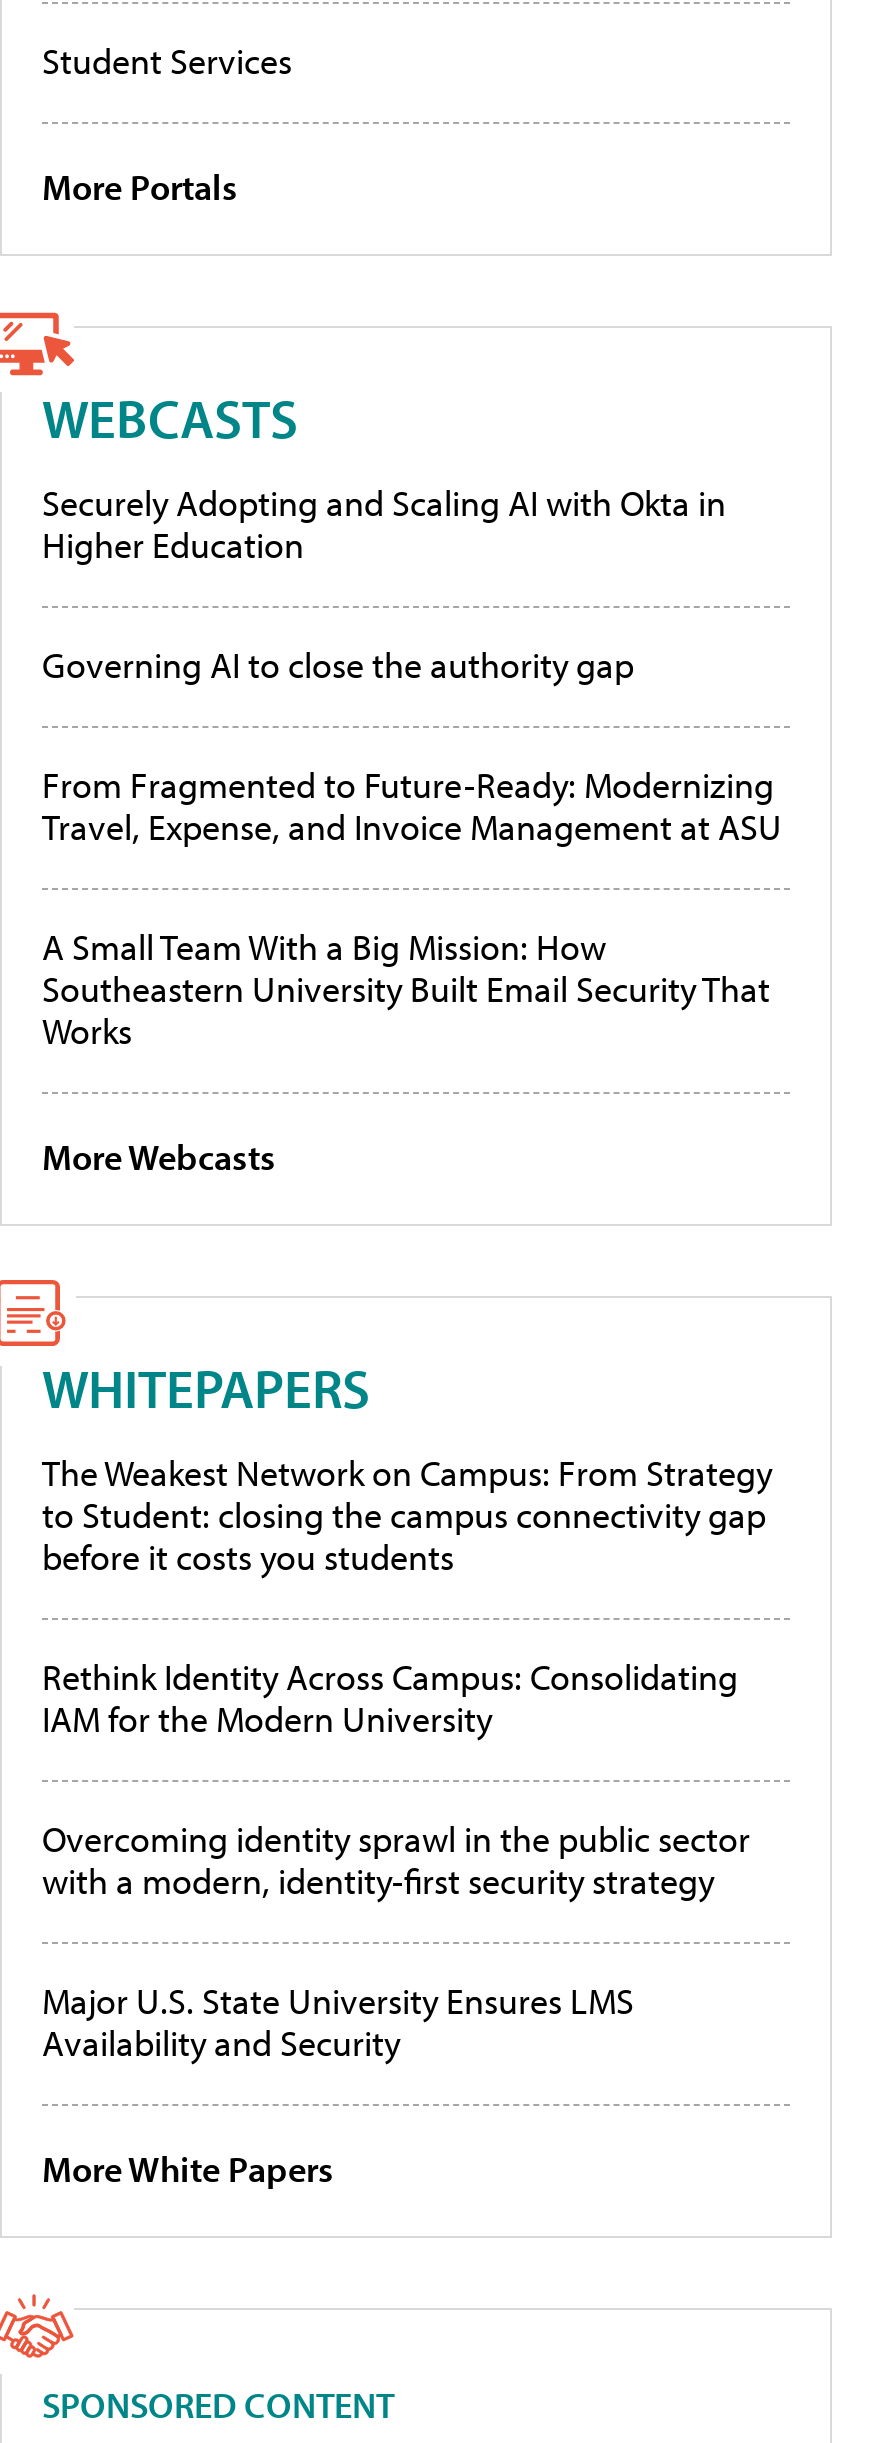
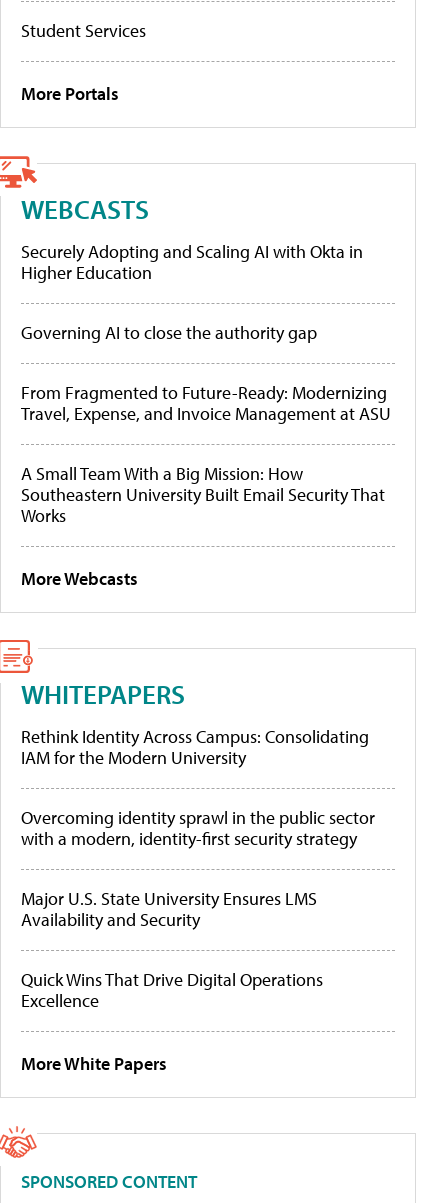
[42,1451,772,1581] The Weakest Network on Campus: From Strategy | to Student: closing the campus connectivity gap | before it costs you students -> none
moved [42,1655,750,2067] -> [21,725,375,931]: Rethink Identity Across Campus: Consolidating | IAM for the Modern University | Overcoming identity sprawl in the public sector | with a modern, identity-first security strategy | Major U.S. State University Ensures LMS | Availability and Security
none -> [21,968,323,1012] Quick Wins That Drive Digital Operations | Excellence

